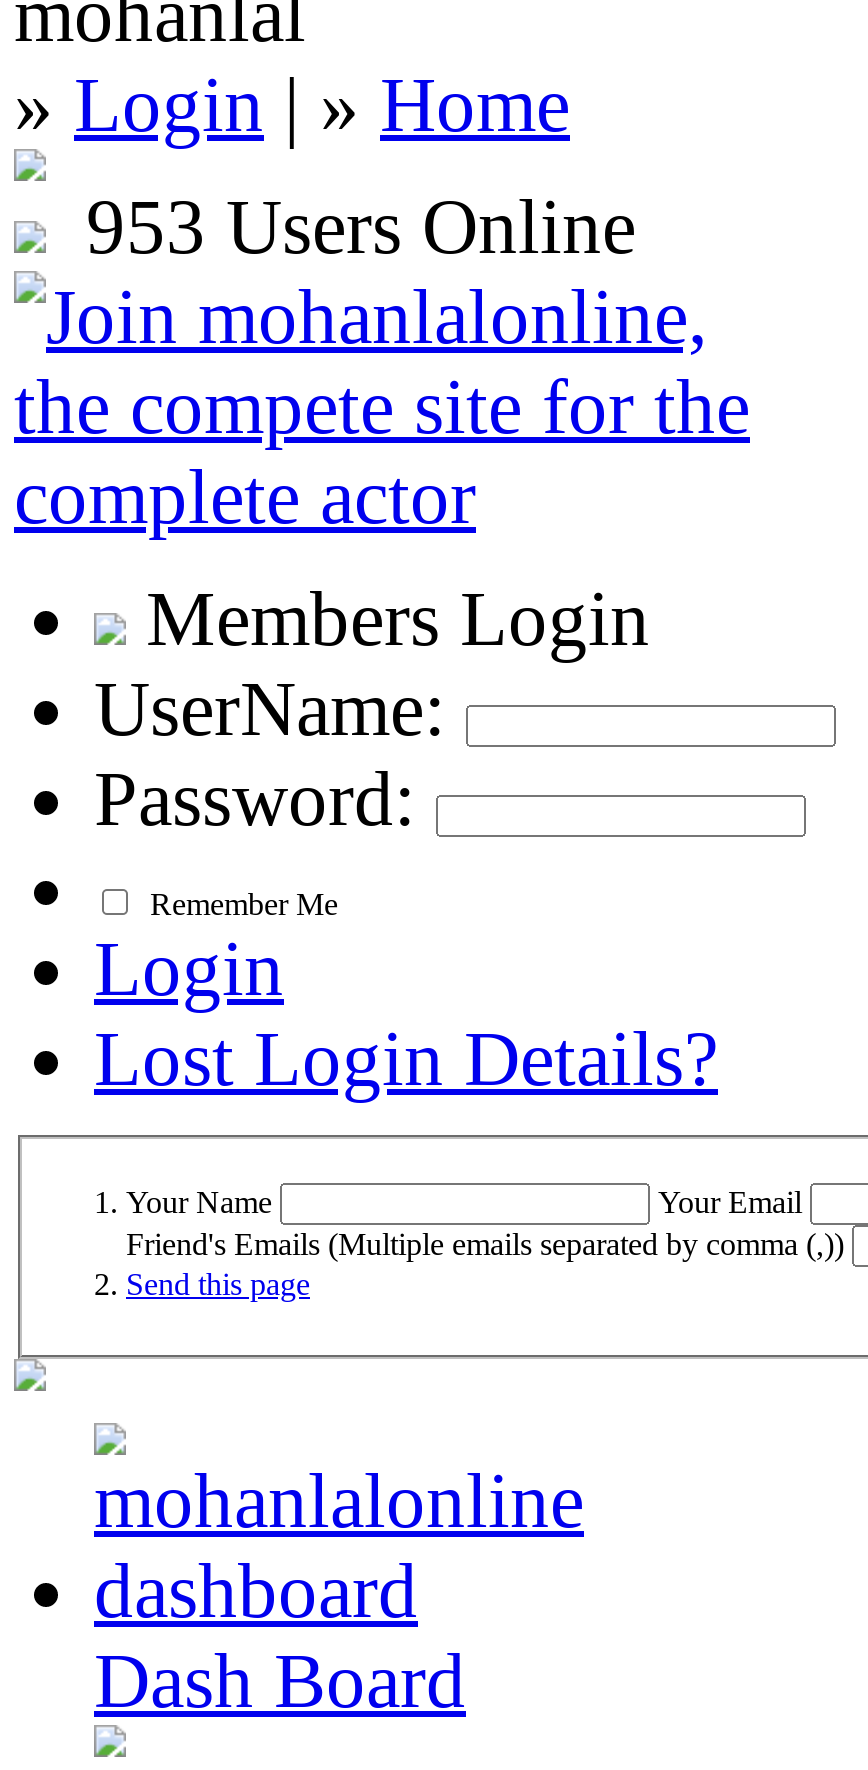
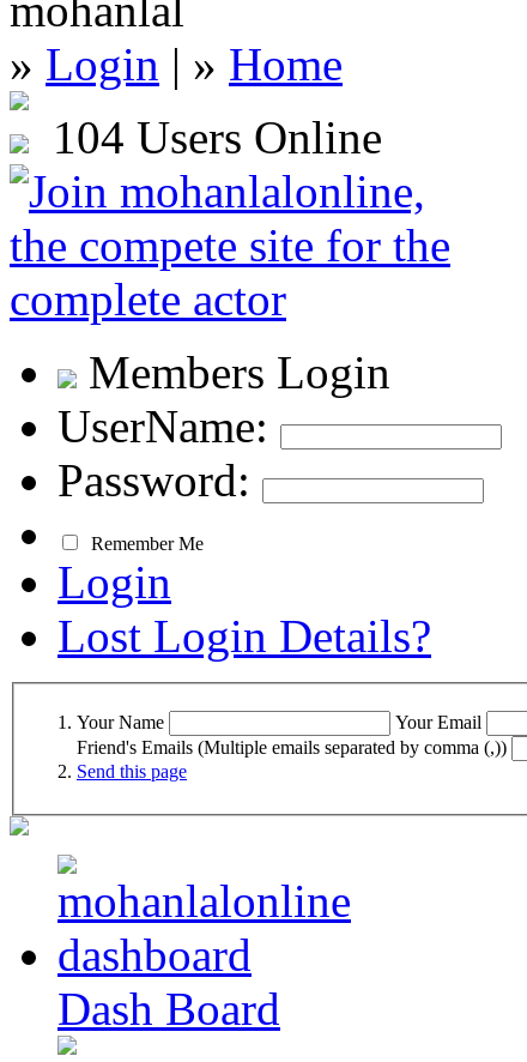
[46,183,636,269] 953 Users Online -> [29,111,382,163] 104 Users Online

